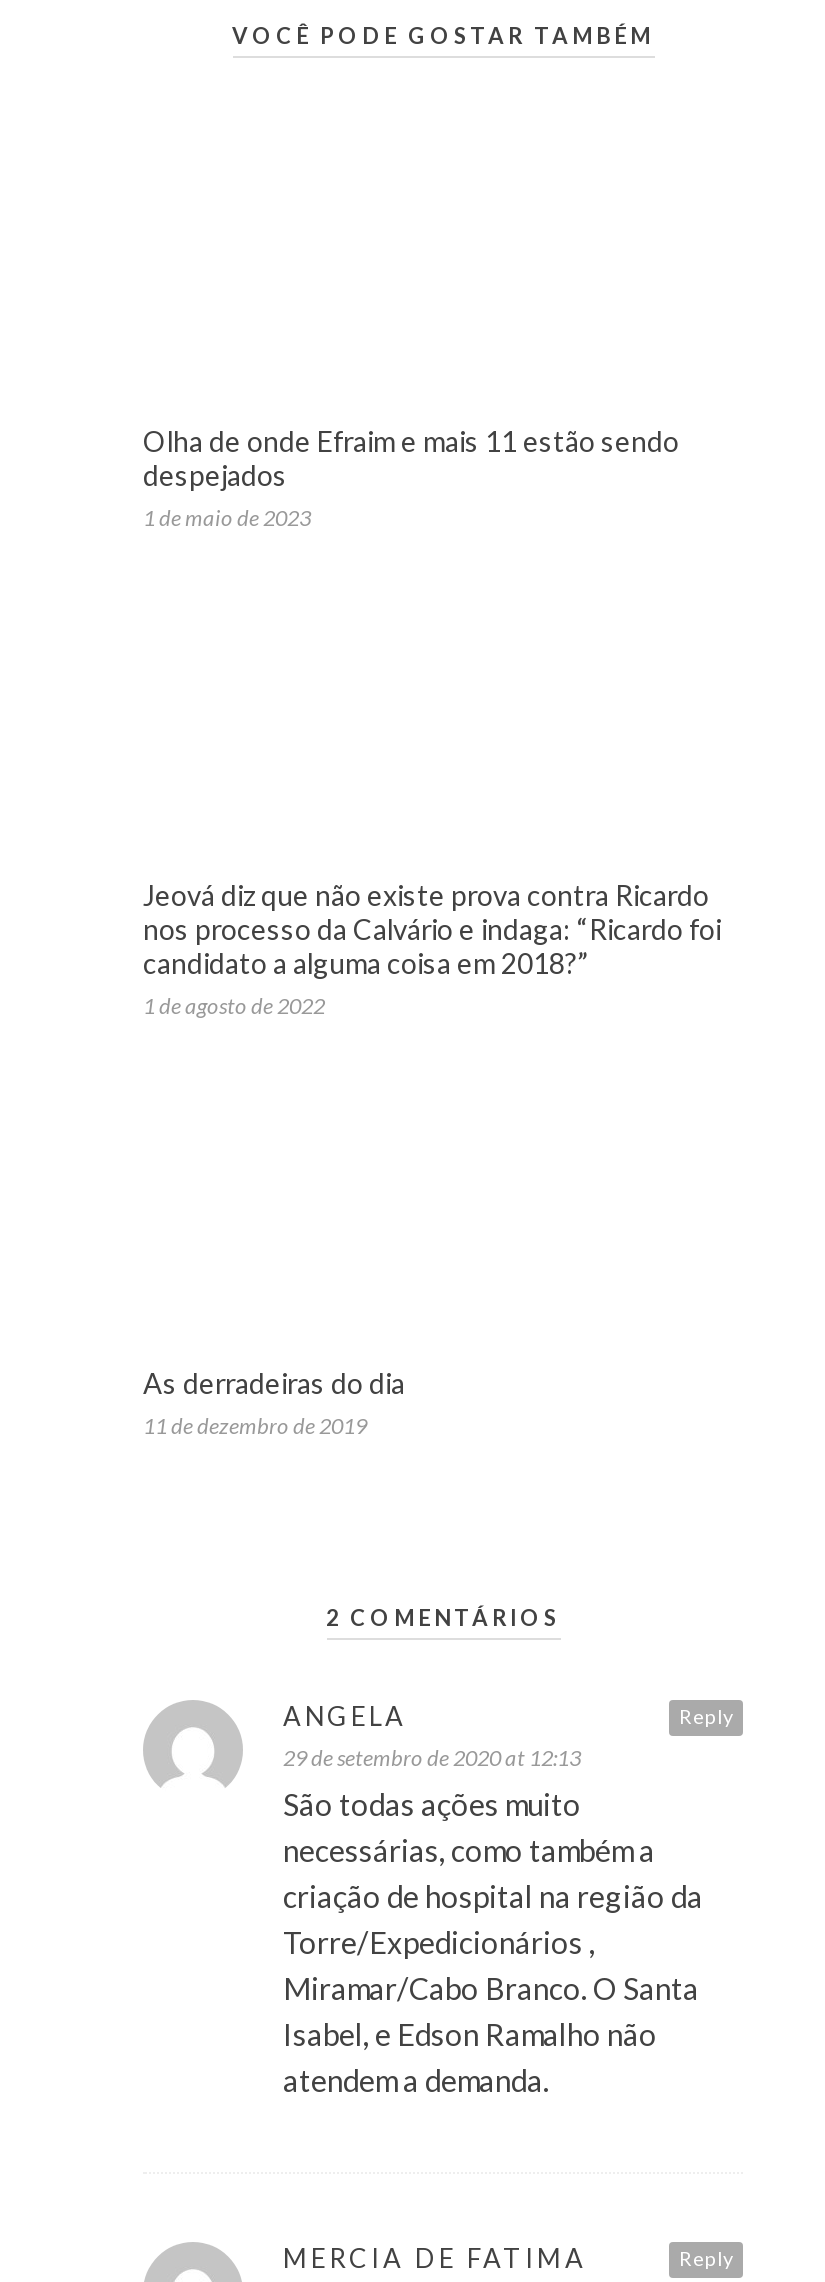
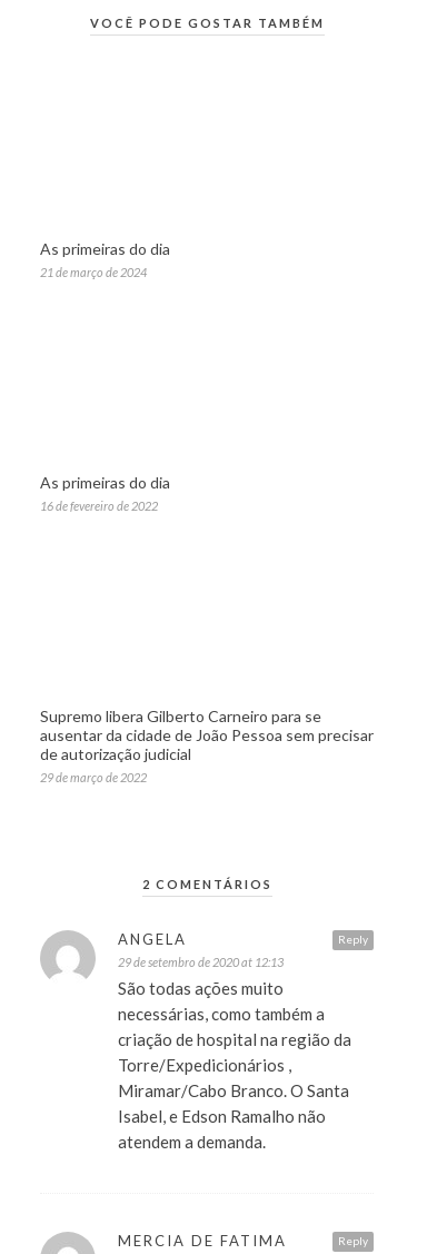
[143,424,679,530] Olha de onde Efraim e mais 11 estão sendo | despejados | 1 de maio de 2023 -> [40,239,170,280] As primeiras do dia | 21 de março de 2024
[143,878,721,1018] Jeová diz que não existe prova contra Ricardo | nos processo da Calvário e indaga: “Ricardo foi | candidato a alguma coisa em 2018?” | 1 de agosto de 2022 -> [40,473,170,513] As primeiras do dia | 16 de fevereiro de 2022
[143,1366,405,1438] As derradeiras do dia | 11 de dezembro de 2019 -> [40,707,374,785] Supremo libera Gilberto Carneiro para se | ausentar da cidade de João Pessoa sem precisar | de autorização judicial | 29 de março de 2022

